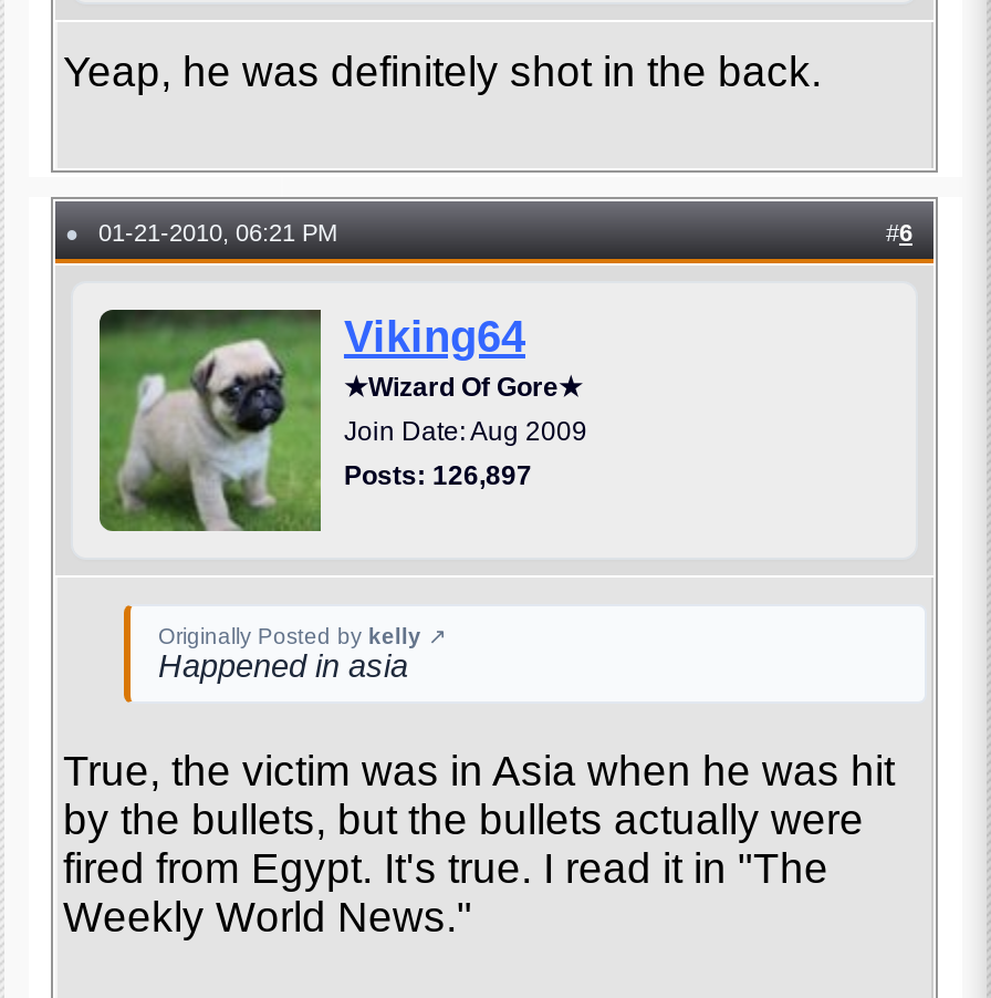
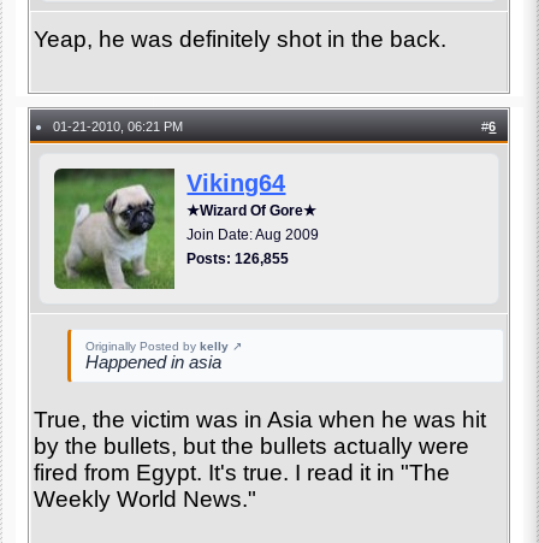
[344,460,532,491] Posts: 126,897 -> [187,250,289,267] Posts: 126,855

